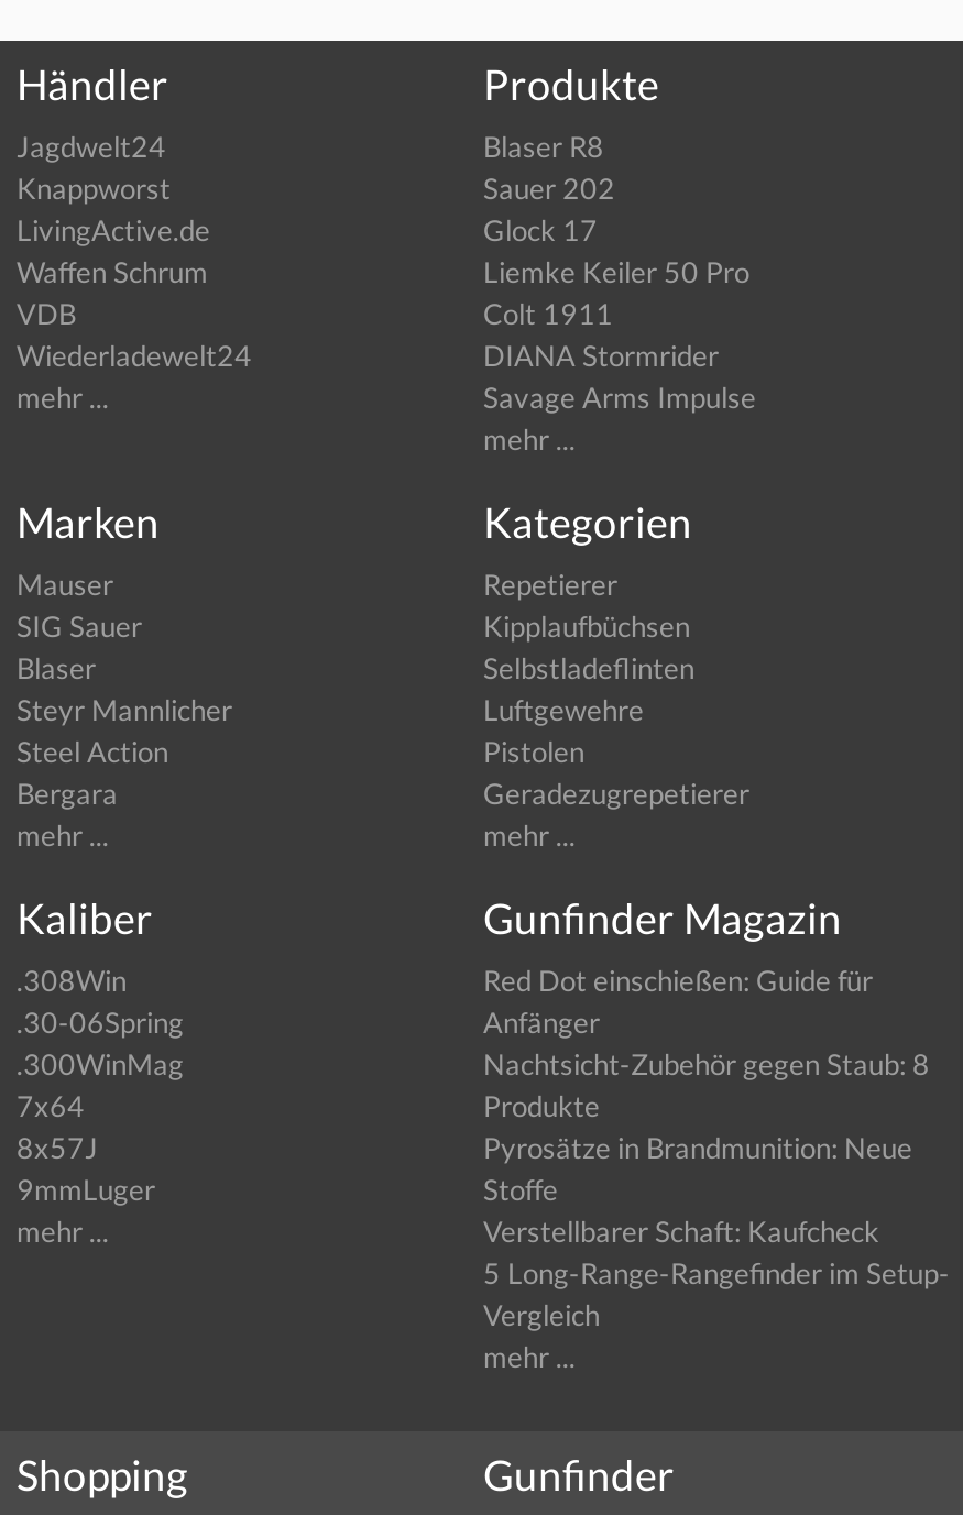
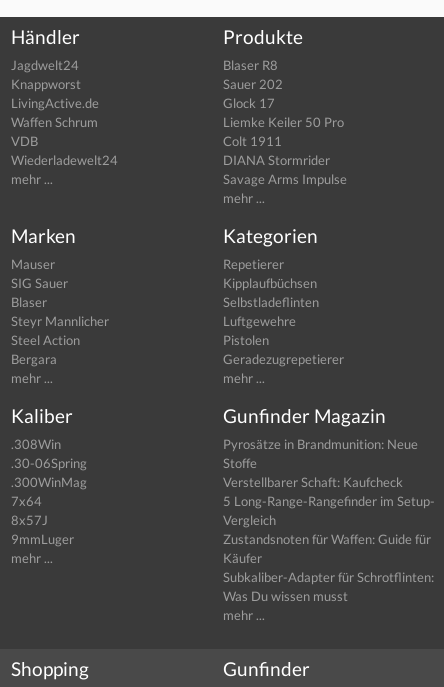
[483,963,930,1123] Red Dot einschießen: Guide für | Anfänger | Nachtsicht-Zubehör gegen Staub: 8 | Produkte -> none
moved [483,1130,950,1332] -> [223,436,435,528]: Pyrosätze in Brandmunition: Neue | Stoffe | Verstellbarer Schaft: Kaufcheck | 5 Long-Range-Rangefinder im Setup- | Vergleich
none -> [223,531,434,604] Zustandsnoten für Waffen: Guide für | Käufer | Subkaliber-Adapter für Schrotflinten: | Was Du wissen musst

